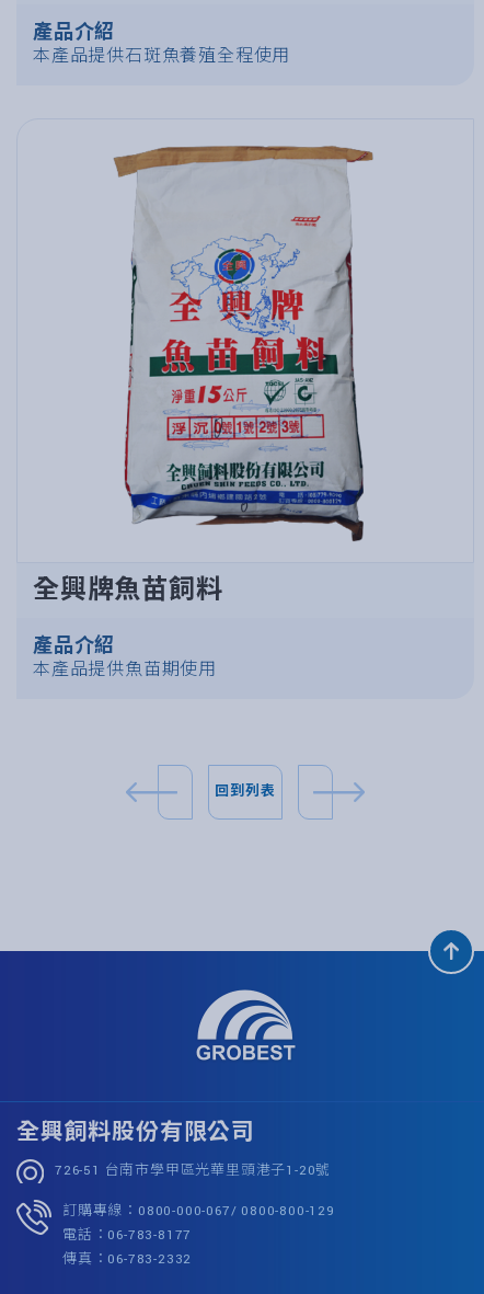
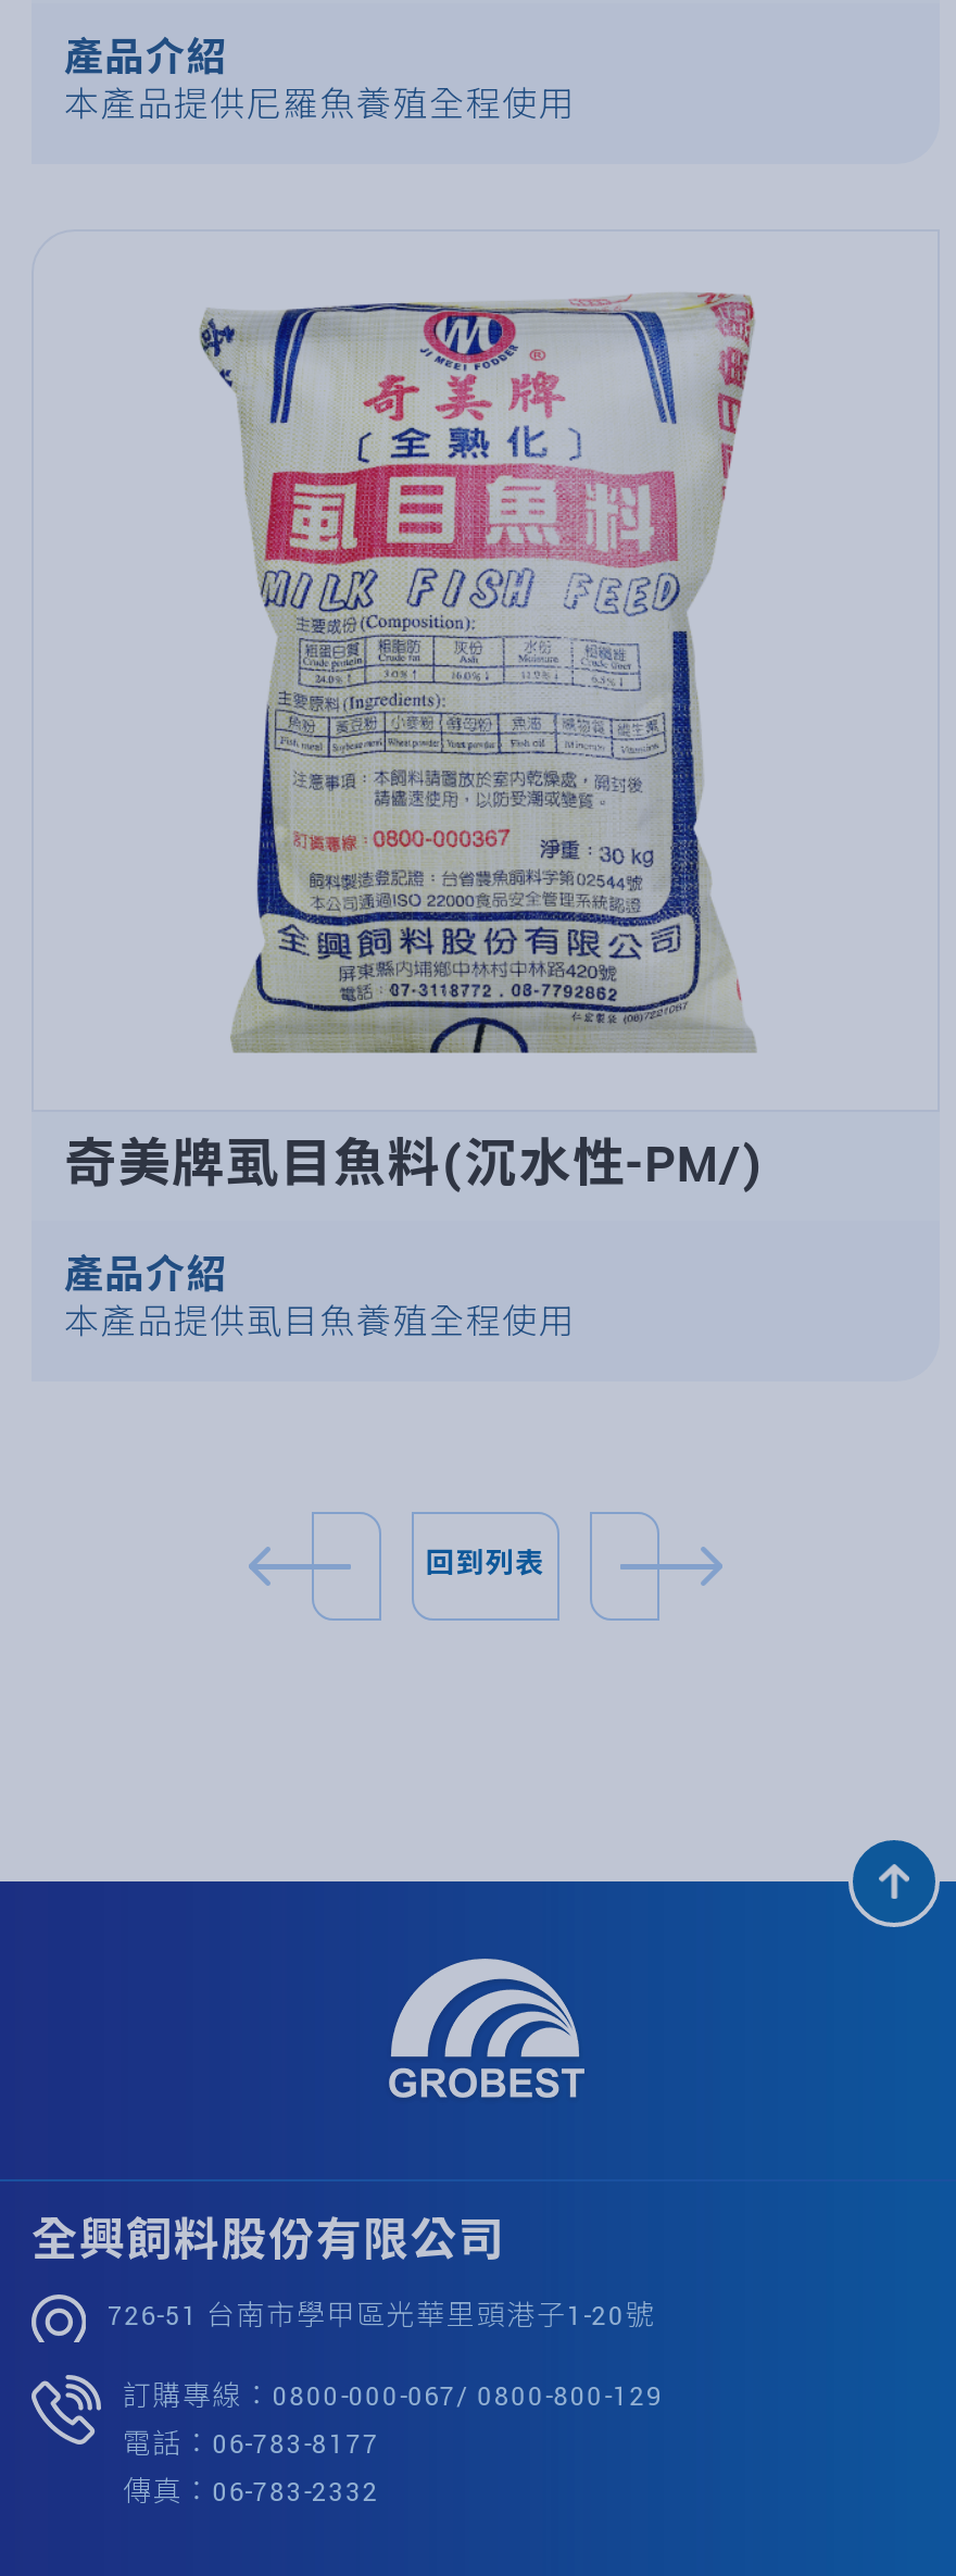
[33,45,290,68] 本產品提供石斑魚養殖全程使用 -> [64,84,575,130] 本產品提供尼羅魚養殖全程使用
[33,145,381,608] [image] | 全興牌魚苗飼料 -> [64,284,761,1201] [image] | 奇美牌虱目魚料(沉水性-PM/)
[33,659,217,682] 本產品提供魚苗期使用 -> [64,1301,575,1347] 本產品提供虱目魚養殖全程使用

